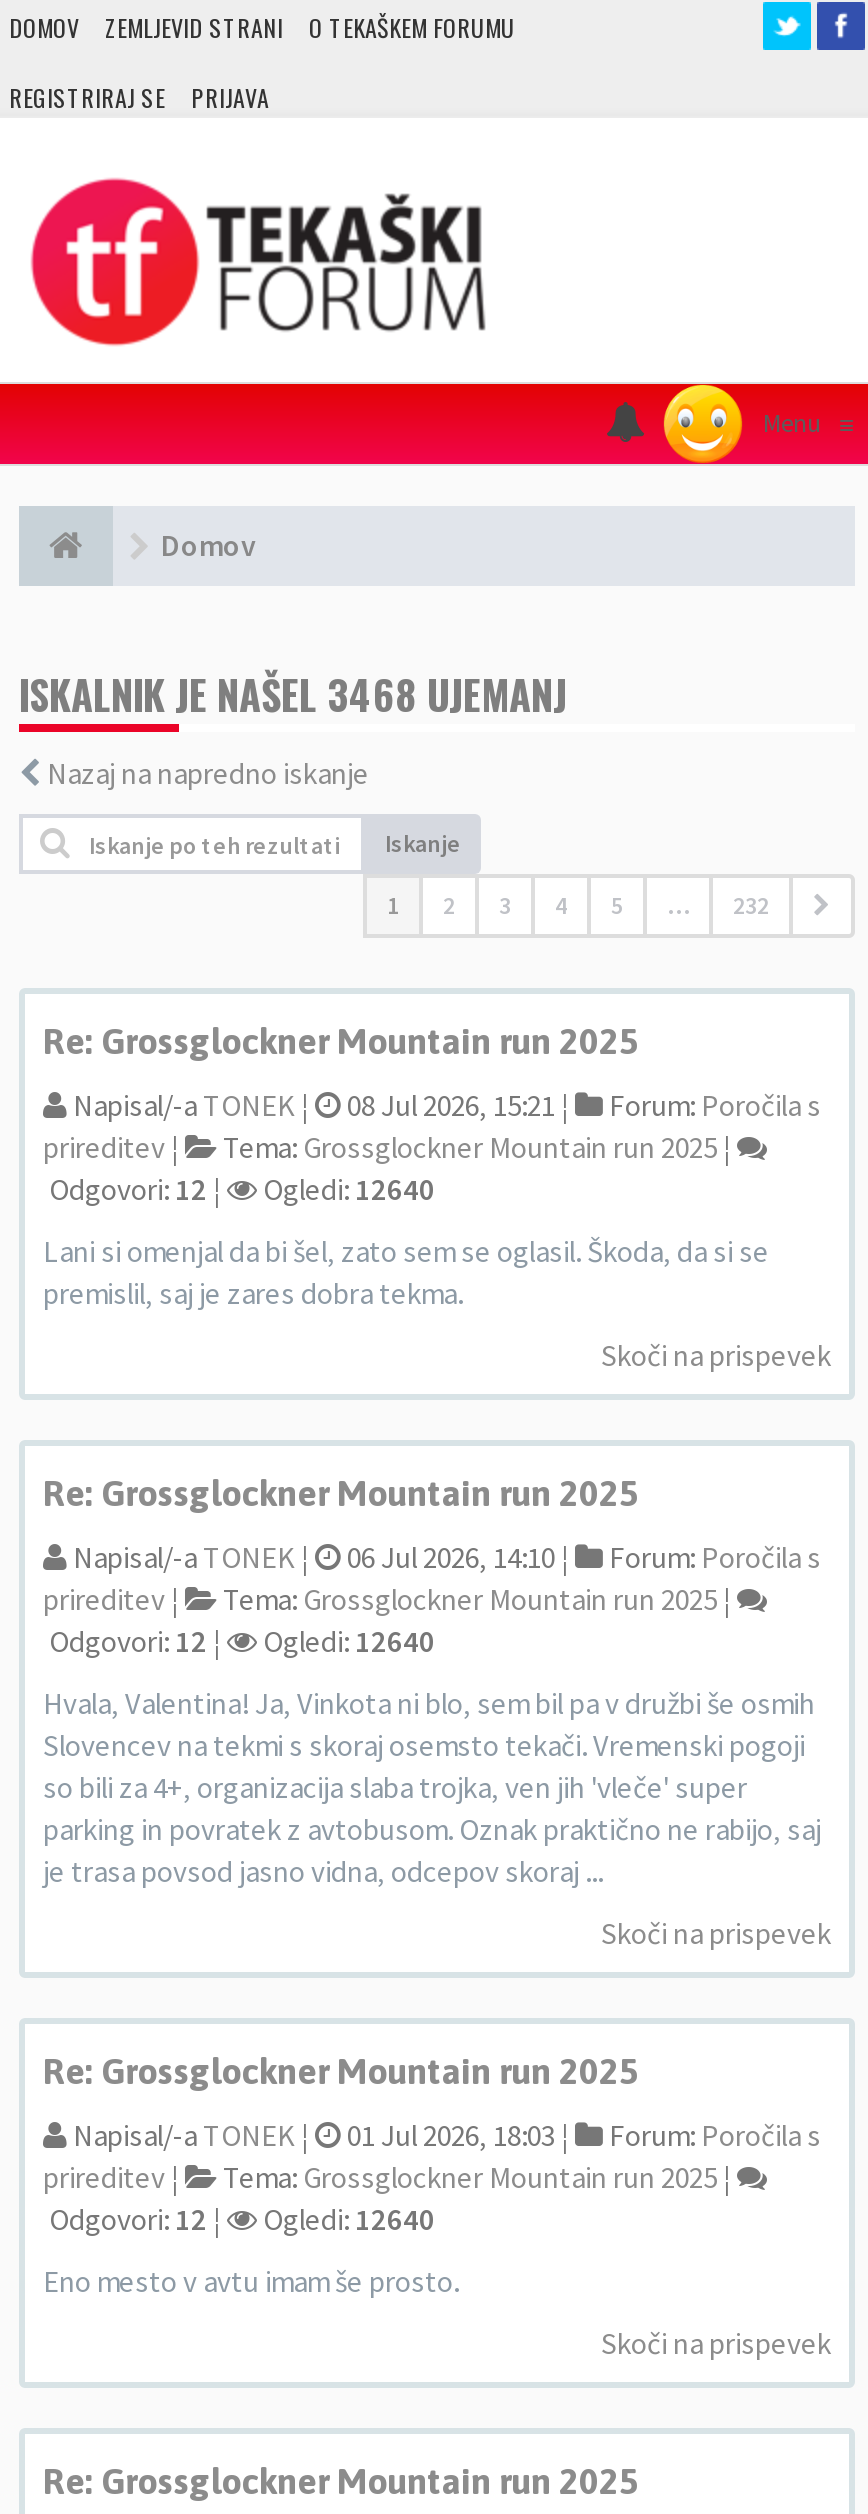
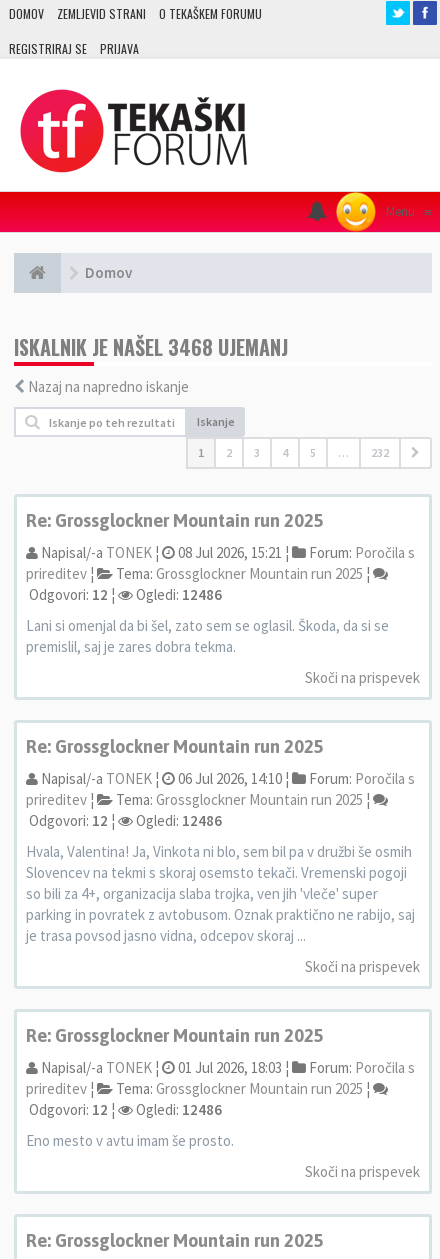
[43,1170,435,1208] Odgovori: 12 ¦ Ogledi: 12640 -> [26,585,222,604] Odgovori: 12 ¦ Ogledi: 12486
[43,1622,435,1660] Odgovori: 12 ¦ Ogledi: 12640 -> [26,811,222,830] Odgovori: 12 ¦ Ogledi: 12486
[43,2200,435,2238] Odgovori: 12 ¦ Ogledi: 12640 -> [26,1100,222,1119] Odgovori: 12 ¦ Ogledi: 12486

